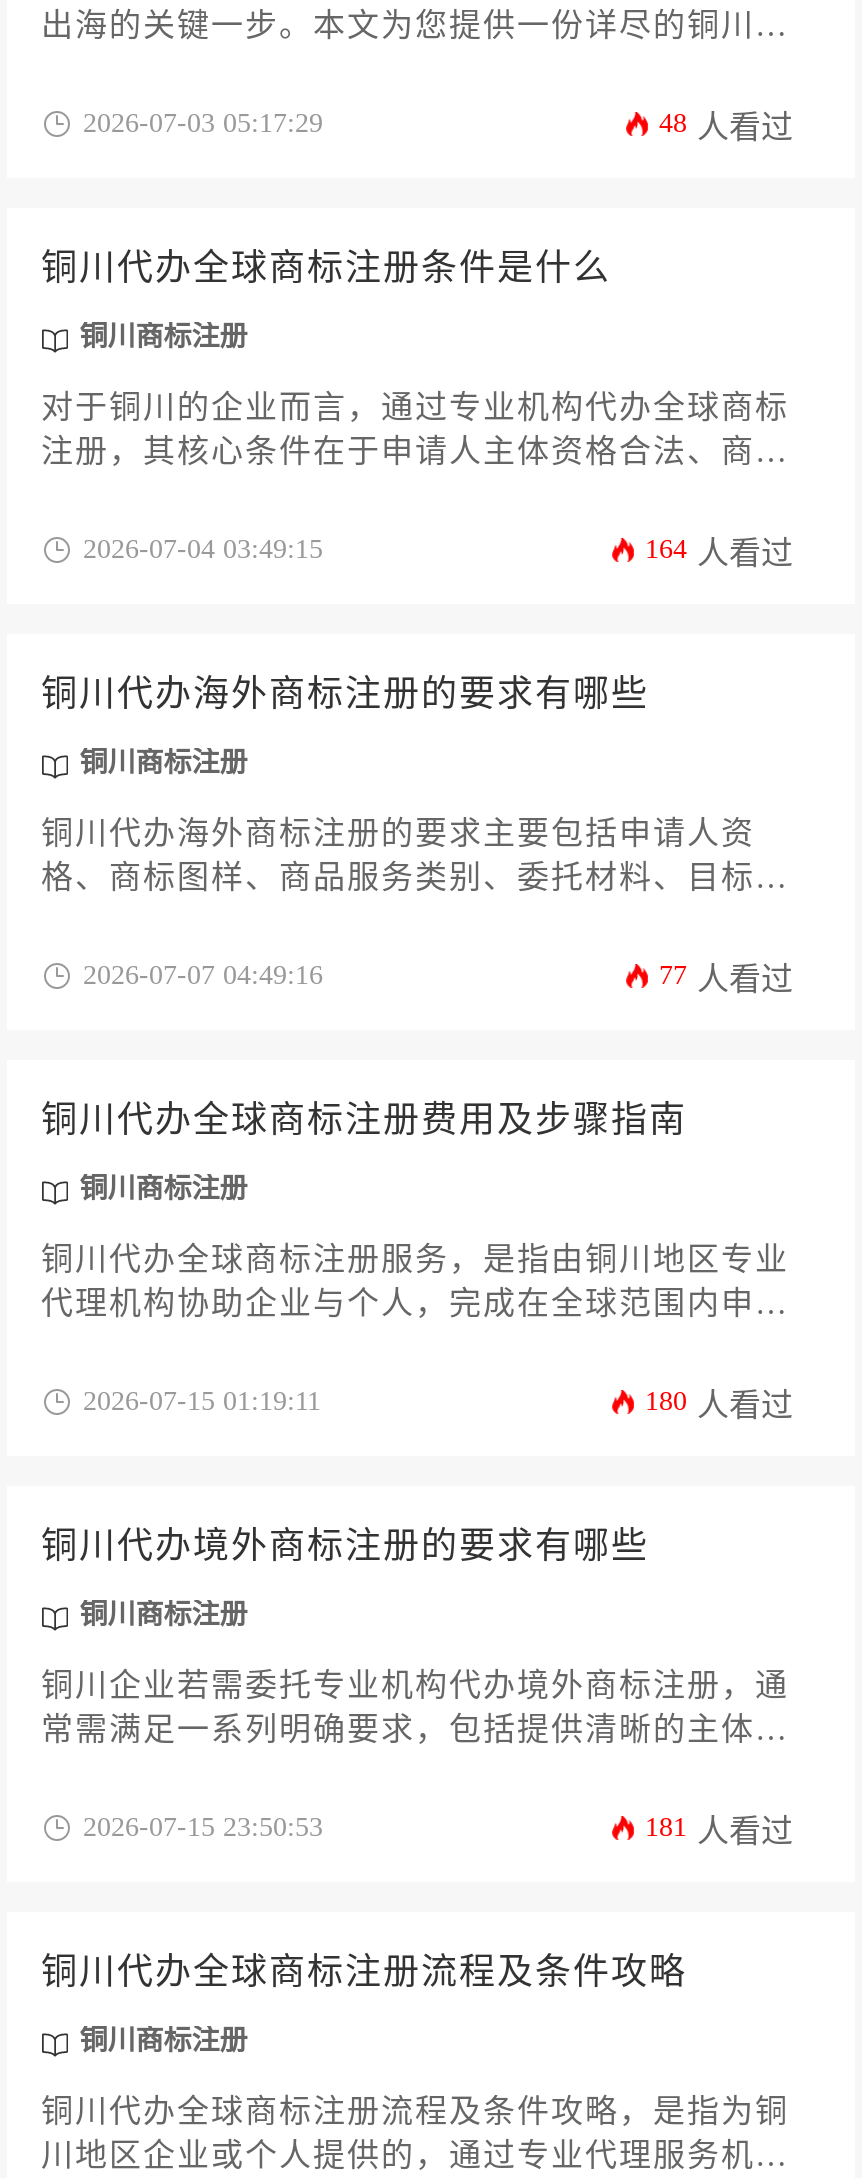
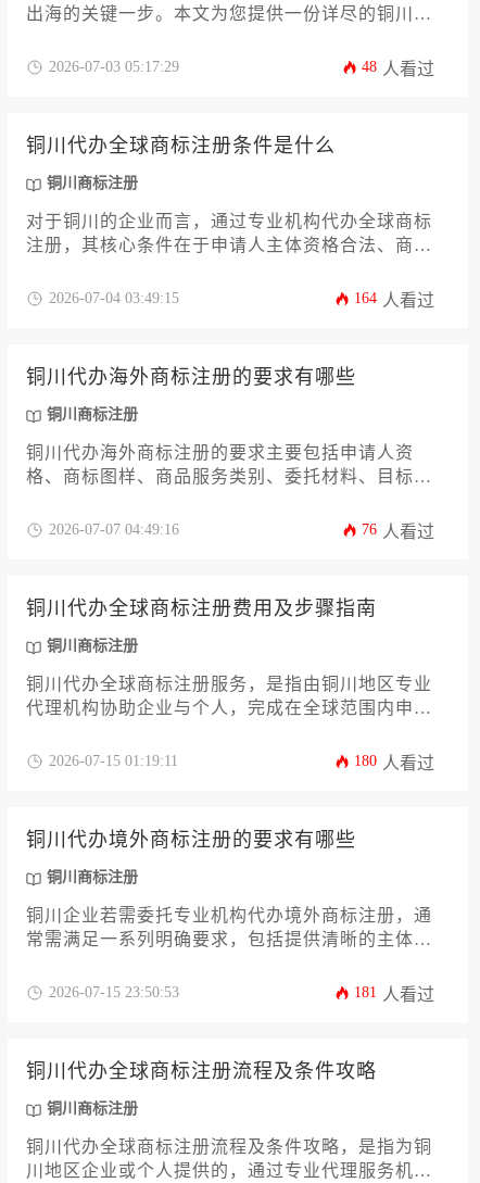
[659,960,793,996] 77 人看过 -> [362,522,434,541] 76 人看过

